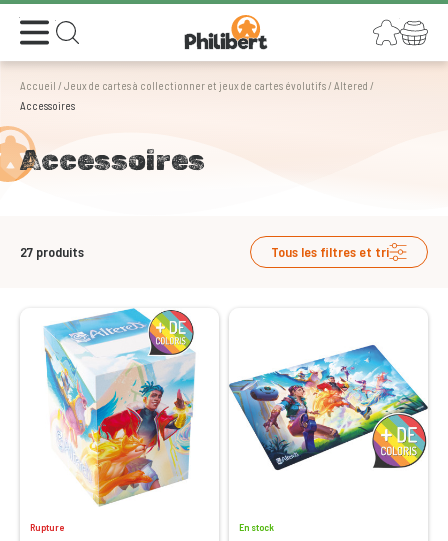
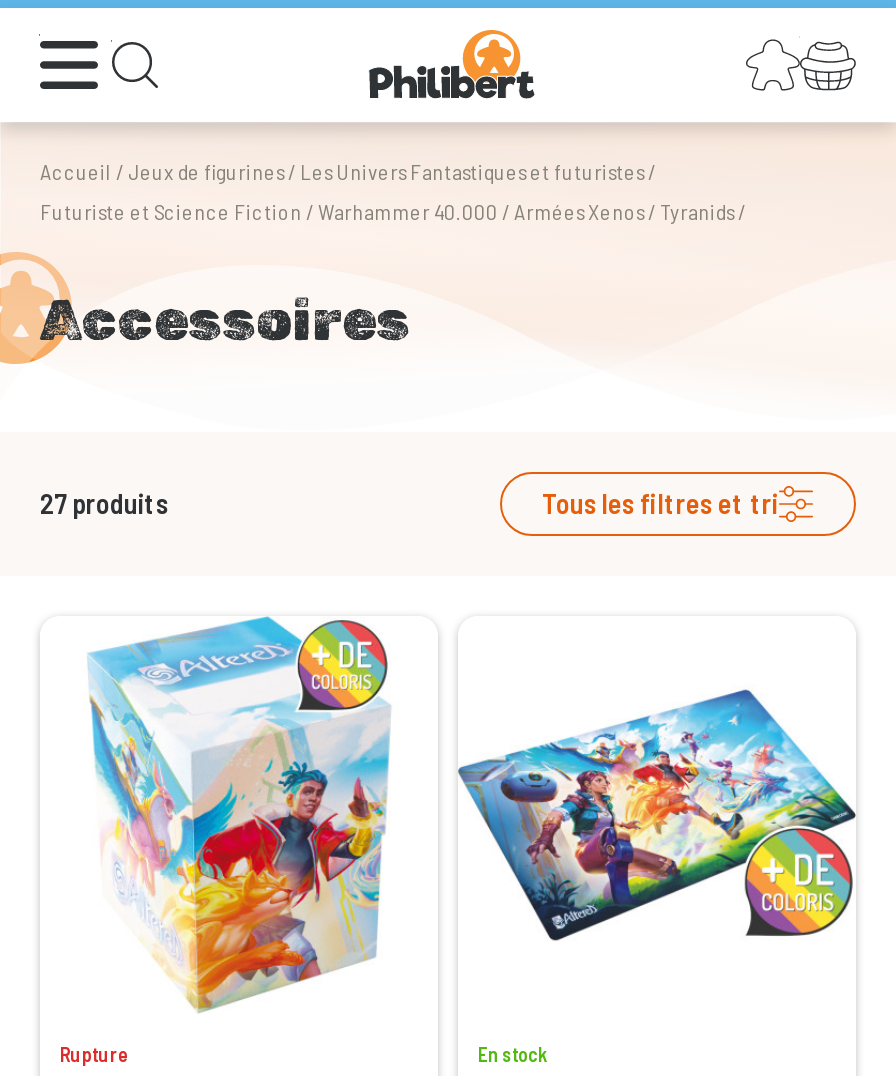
[20,79,374,92] Accueil / Jeux de cartes à collectionner et jeux de cartes évolutifs/ Altered/ -> [40,158,656,184] Accueil / Jeux de figurines/ Les Univers Fantastiques et futuristes/
[20,99,75,112] Accessoires -> [40,198,746,224] Futuriste et Science Fiction / Warhammer 40.000 / Armées Xenos/ Tyranids/

